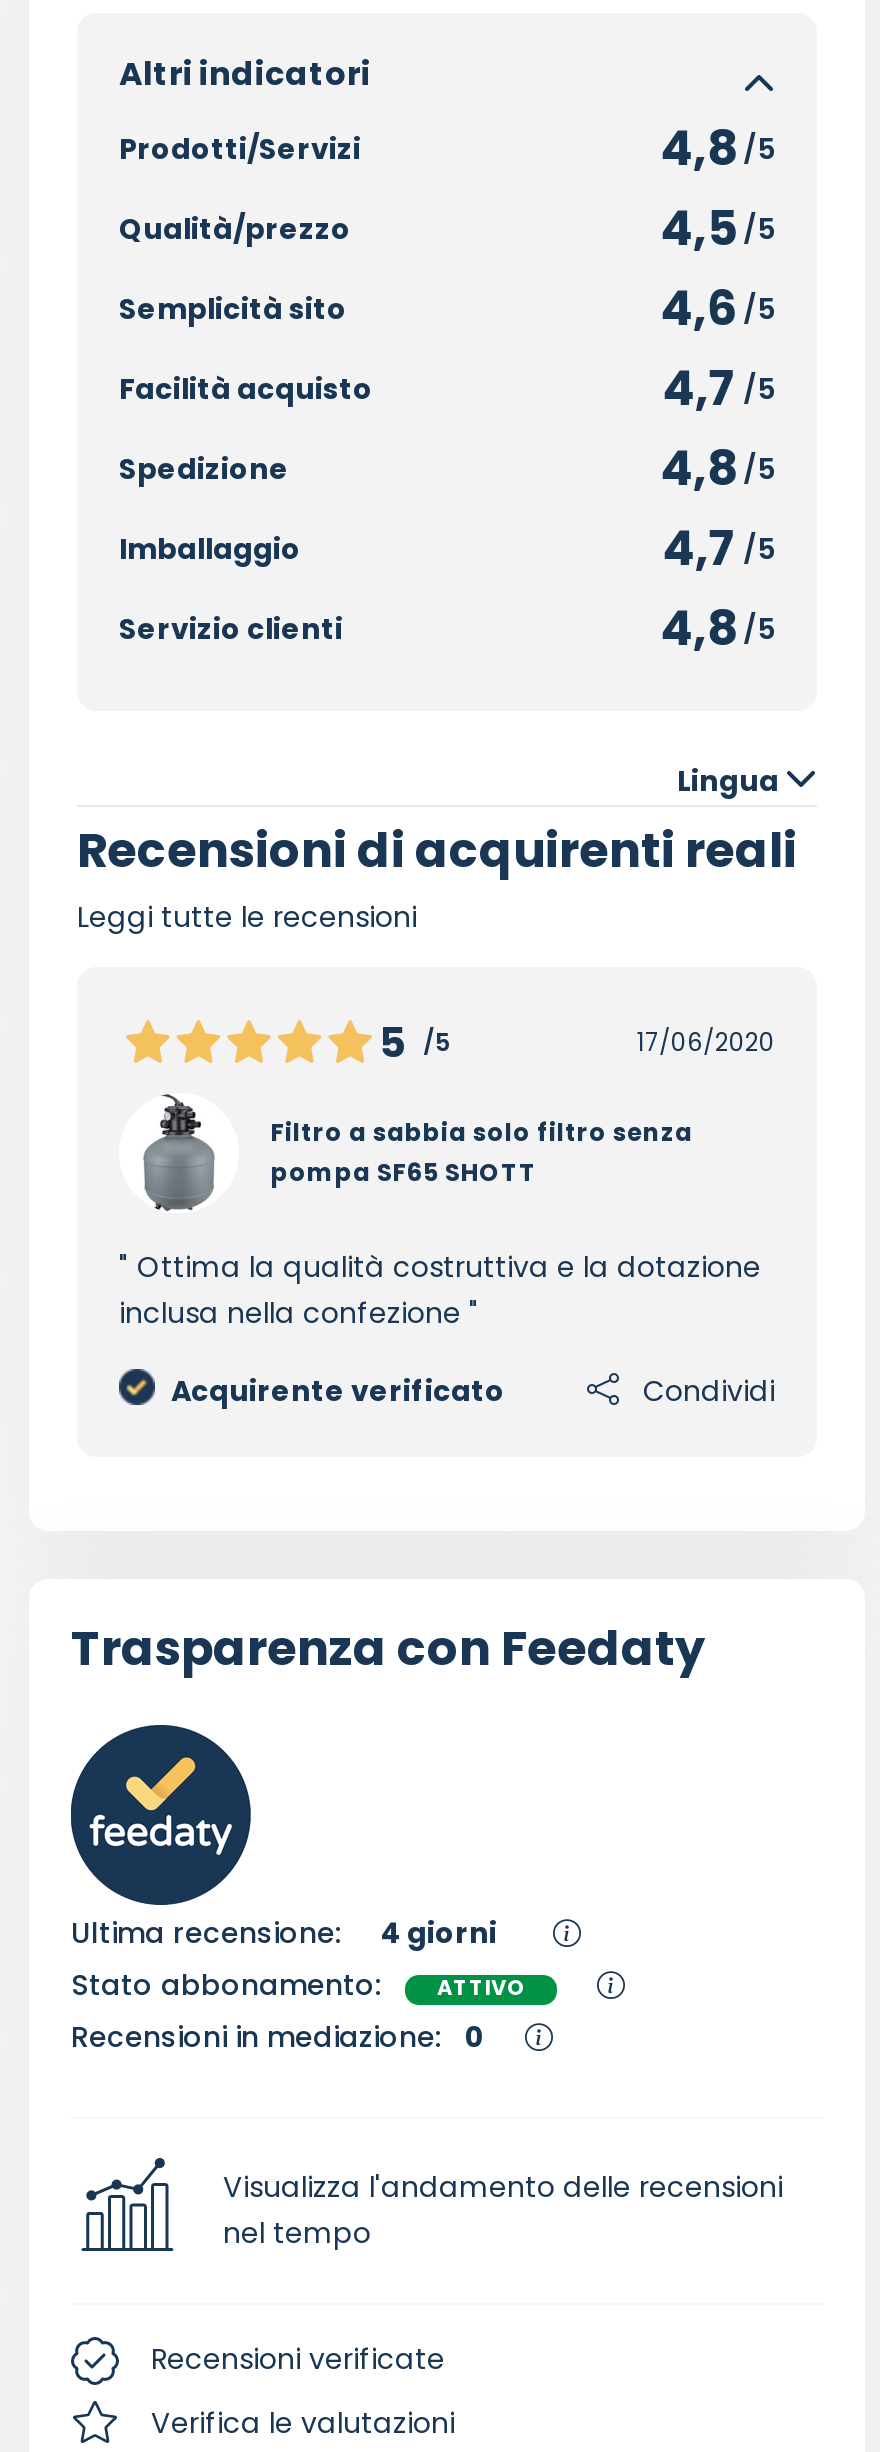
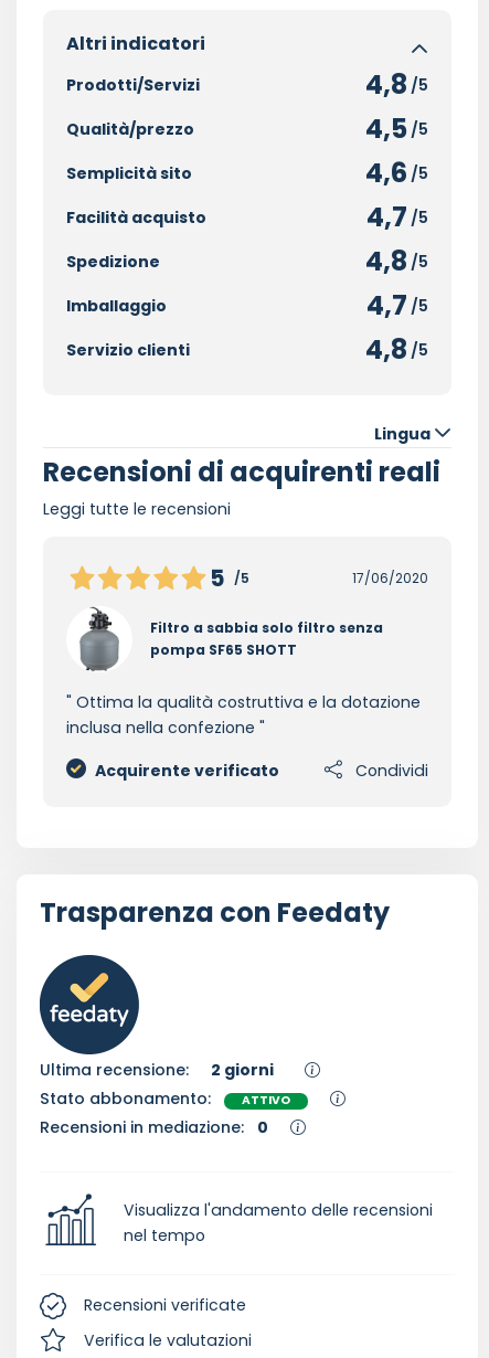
[71,1913,497,1953] Ultima recensione: 4 giorni -> [40,1059,274,1081] Ultima recensione: 2 giorni

